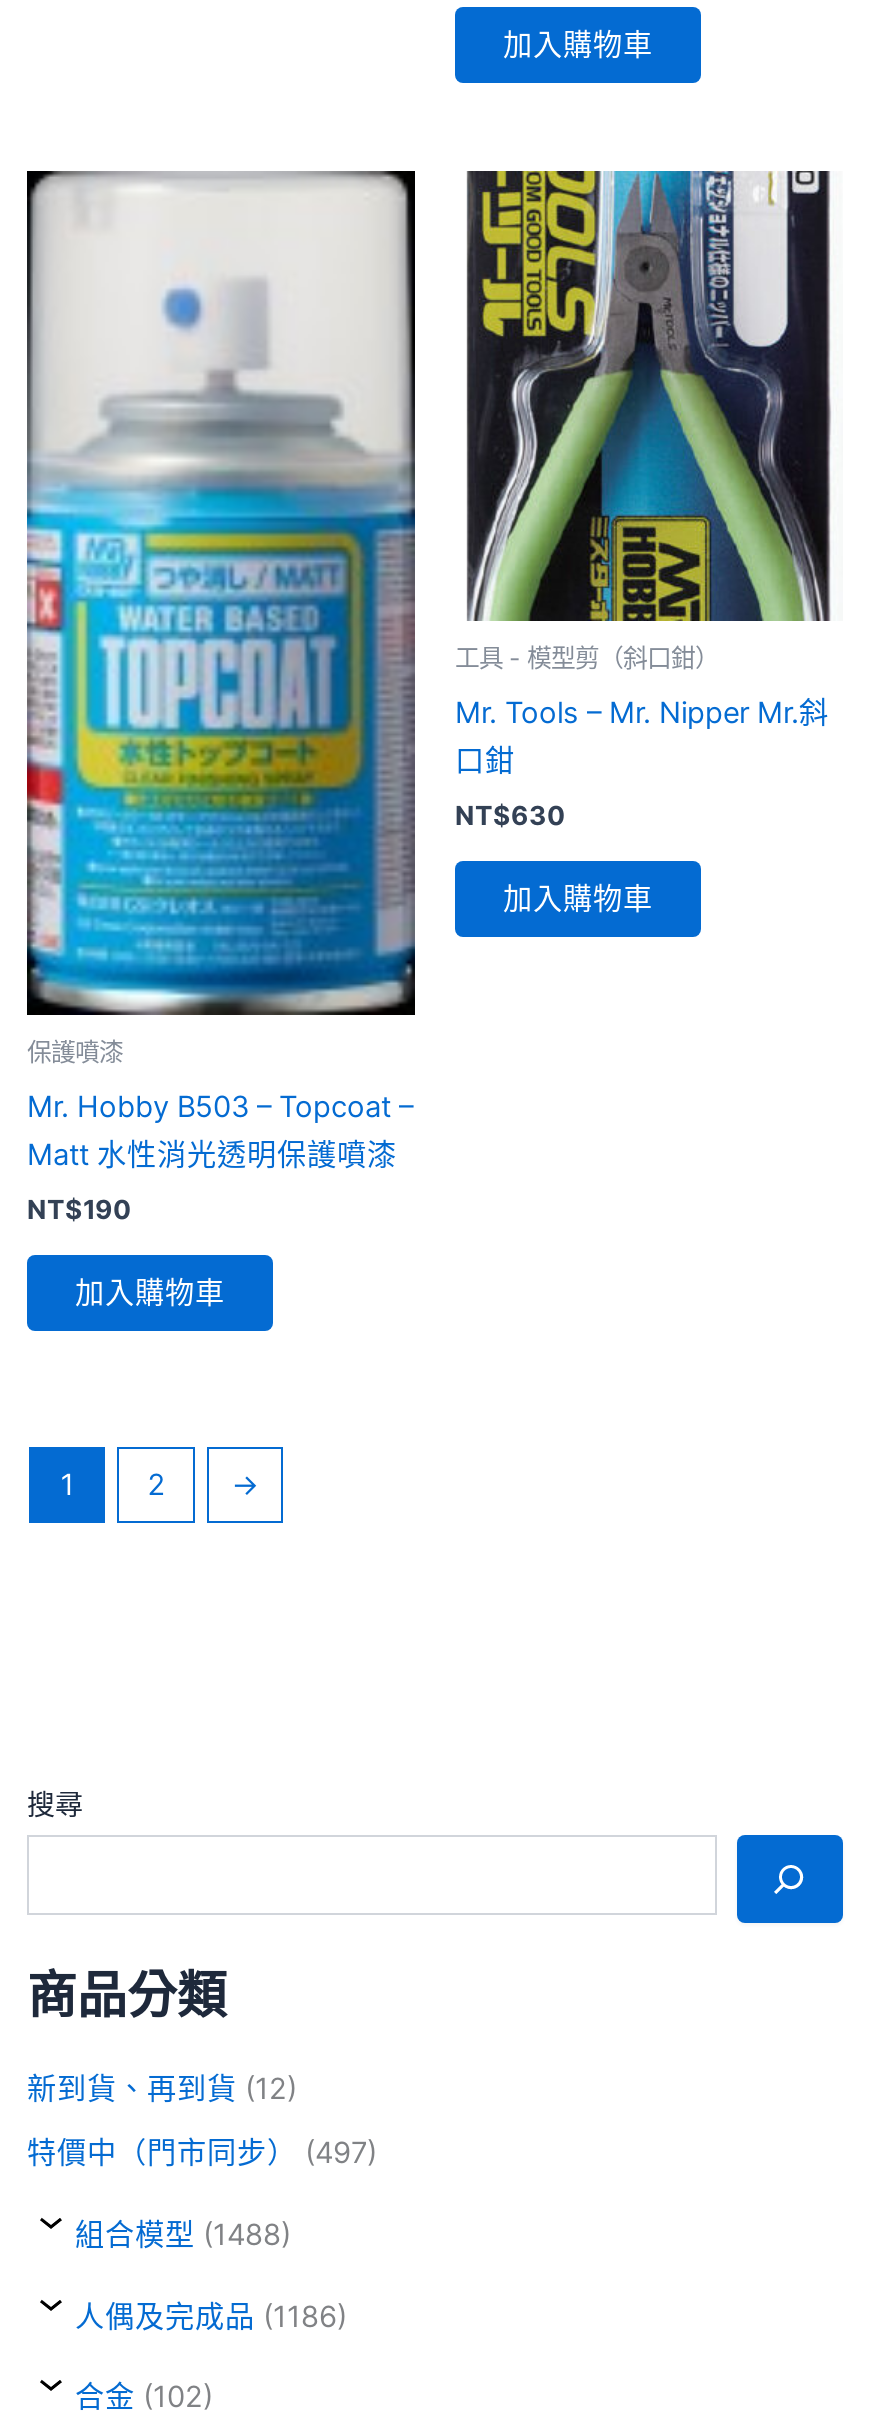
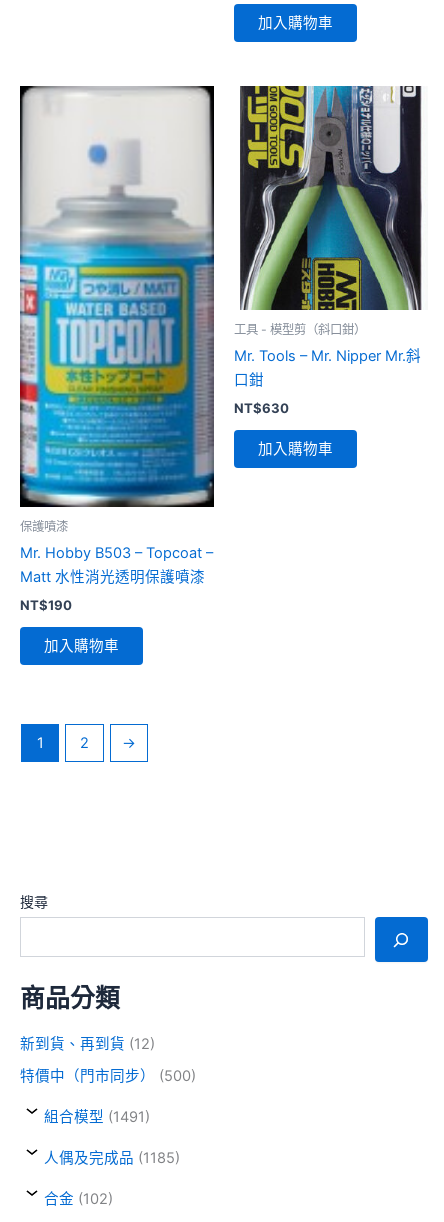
[27,2135,377,2171] 特價中（門市同步）(497) -> [20,1067,196,1085] 特價中（門市同步）(500)
[75,2216,291,2252] 組合模型(1488) -> [44,1108,150,1126] 組合模型(1491)
[75,2298,347,2334] 人偶及完成品(1186) -> [44,1149,180,1167] 人偶及完成品(1185)

